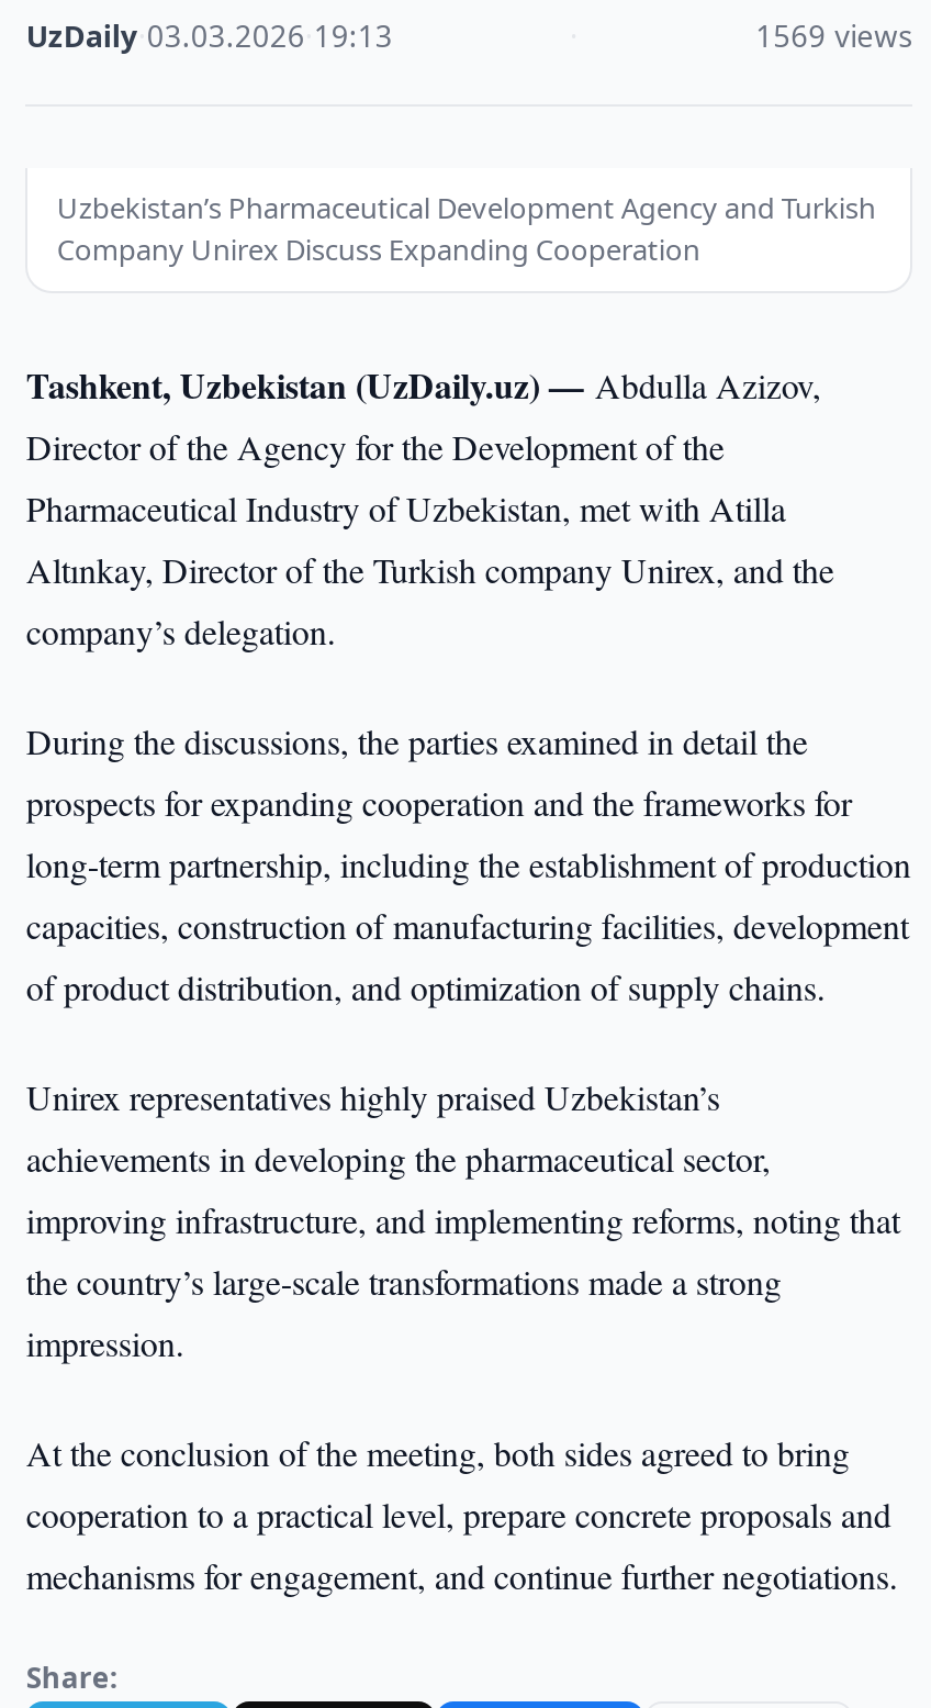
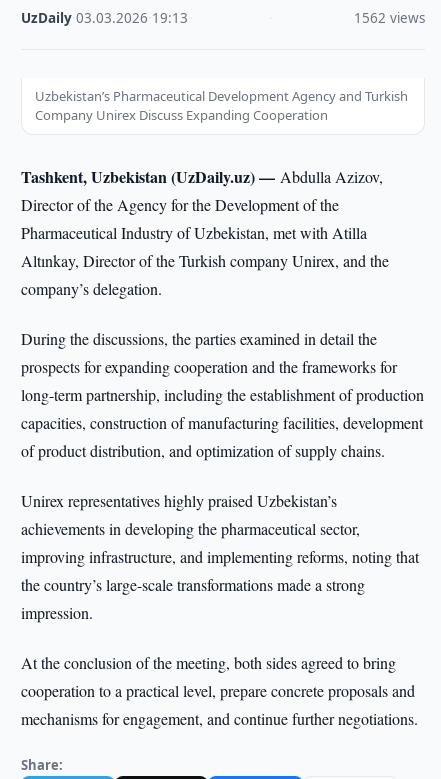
[756,16,911,56] 1569 views -> [354,9,425,27] 1562 views

